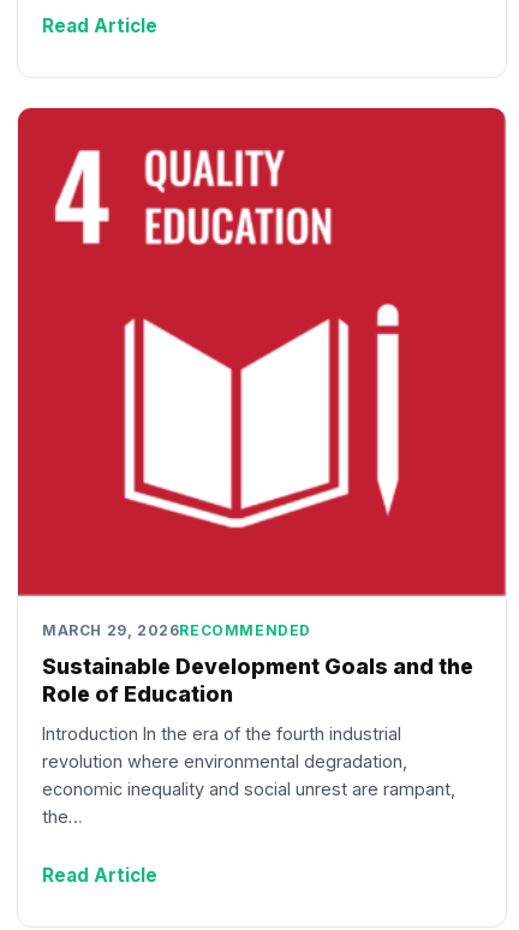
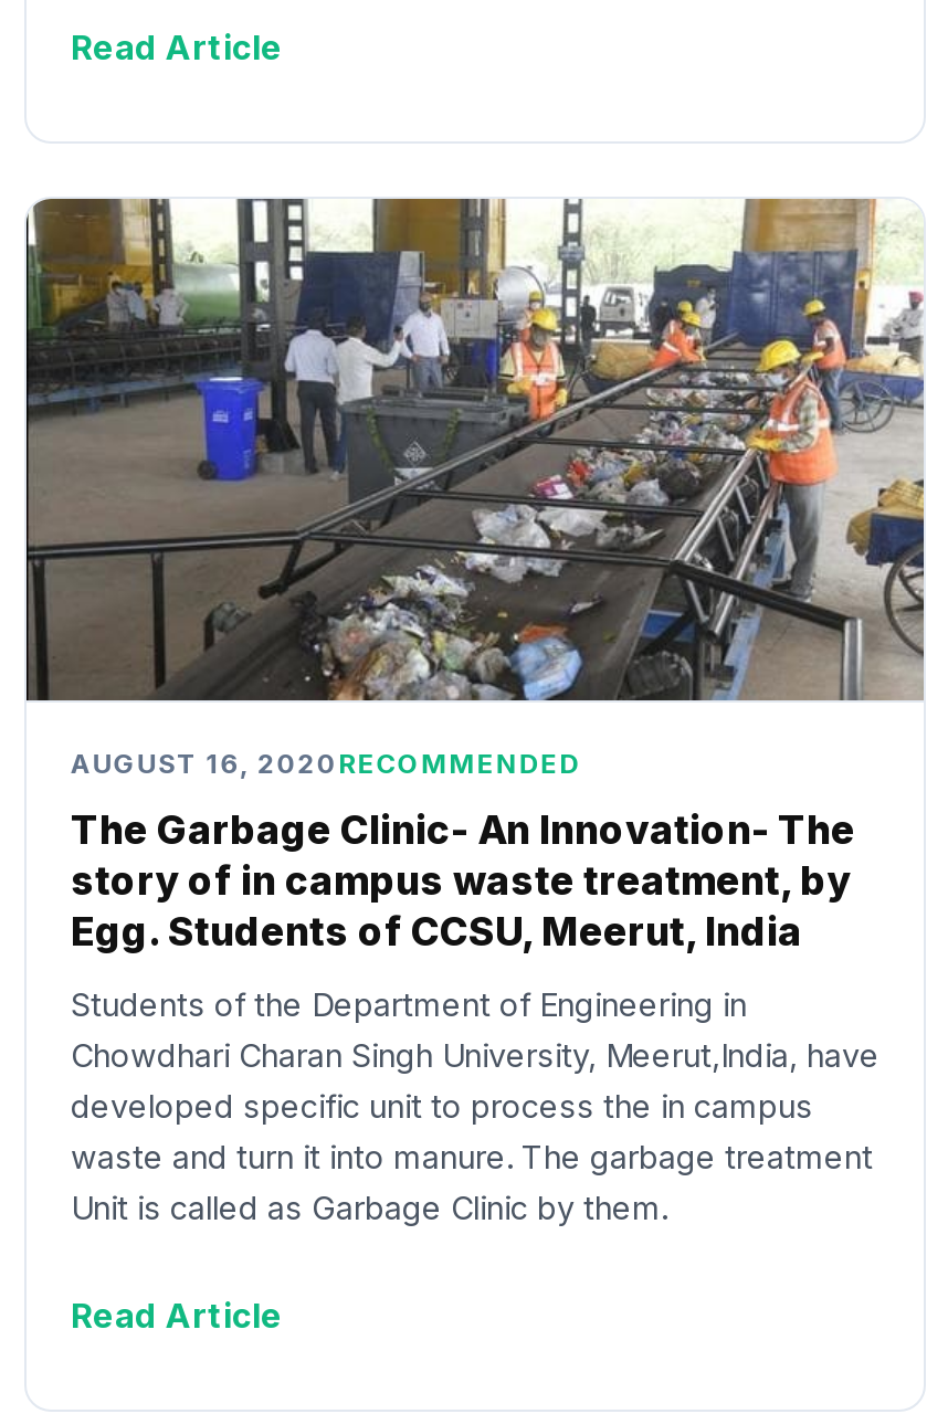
[17,107,507,640] [image] | MARCH 29, 2026 RECOMMENDED -> [24,196,926,803] [image] | AUGUST 16, 2020 RECOMMENDED
[42,654,473,707] Sustainable Development Goals and the | Role of Education -> [71,806,855,954] The Garbage Clinic- An Innovation- The | story of in campus waste treatment, by | Egg. Students of CCSU, Meerut, India
[42,723,455,826] Introduction In the era of the fourth industrial | revolution where environmental degradation, | economic inequality and social unrest are rampant, | the… -> [71,984,879,1225] Students of the Department of Engineering in | Chowdhari Charan Singh University, Meerut,India, have | developed specific unit to process the in campus | waste and turn it into manure. The garbage treatment | Unit is called as Garbage Clinic by them.

